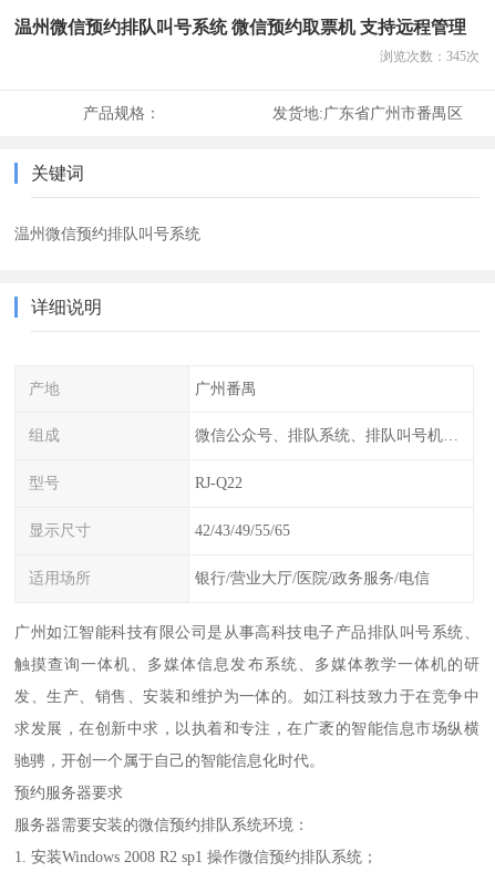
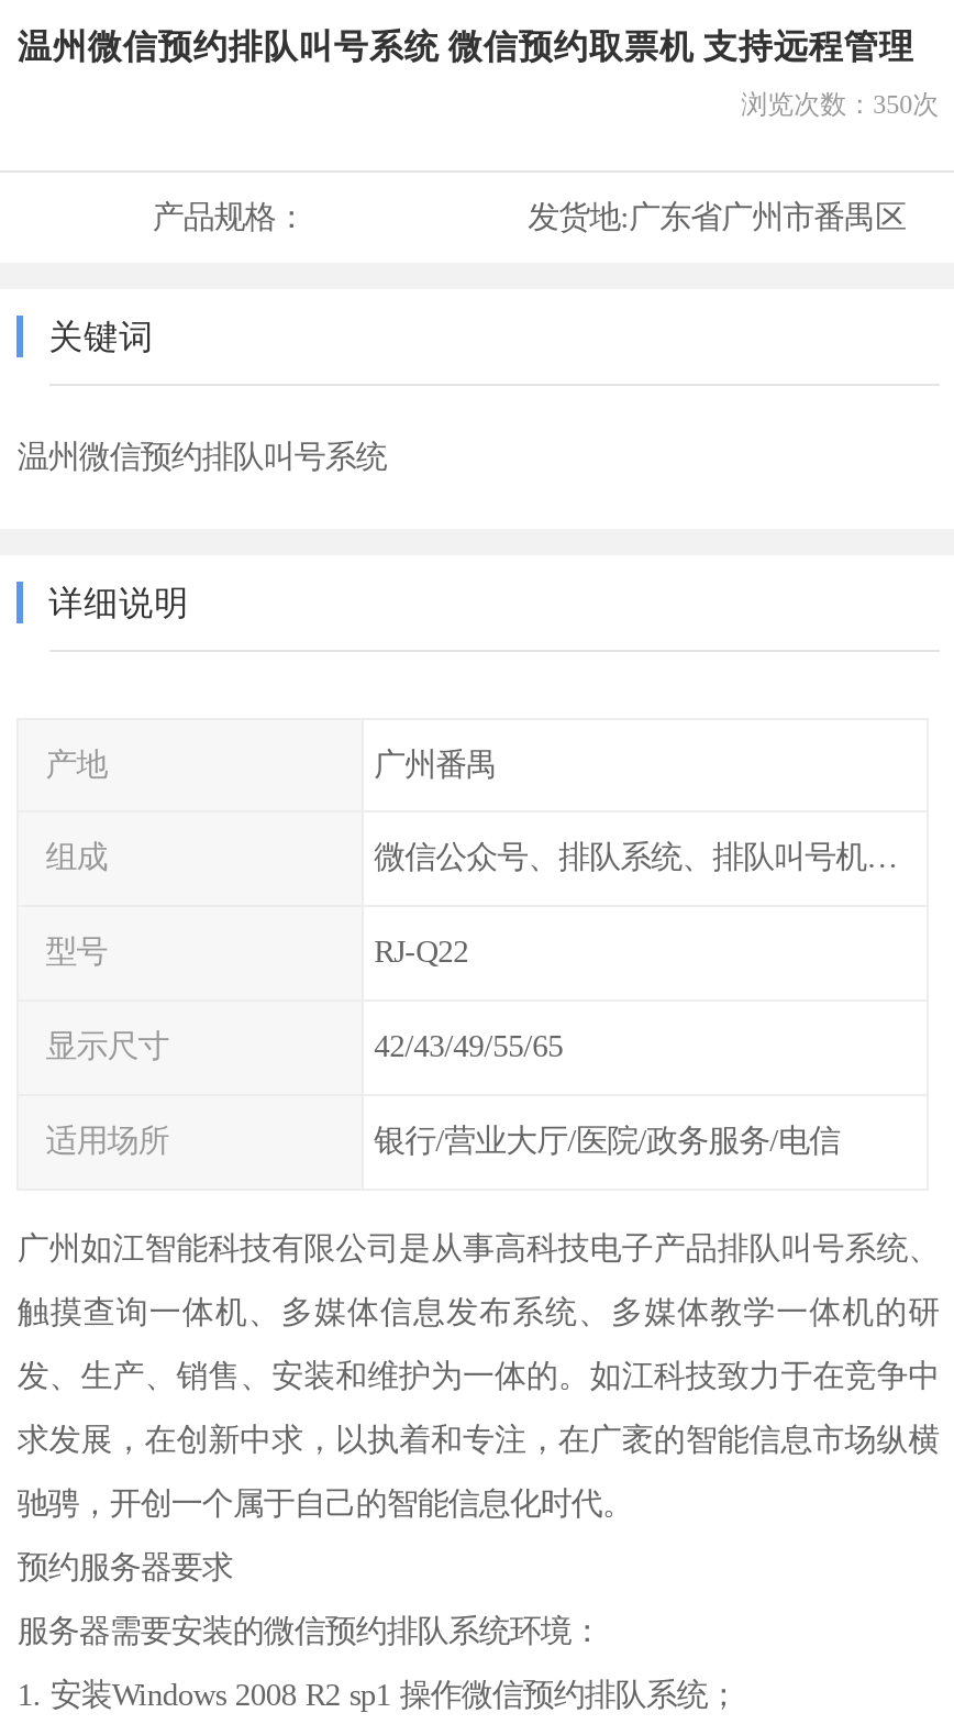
[379,48,479,64] 浏览次数：345次 -> [741,88,939,119] 浏览次数：350次

